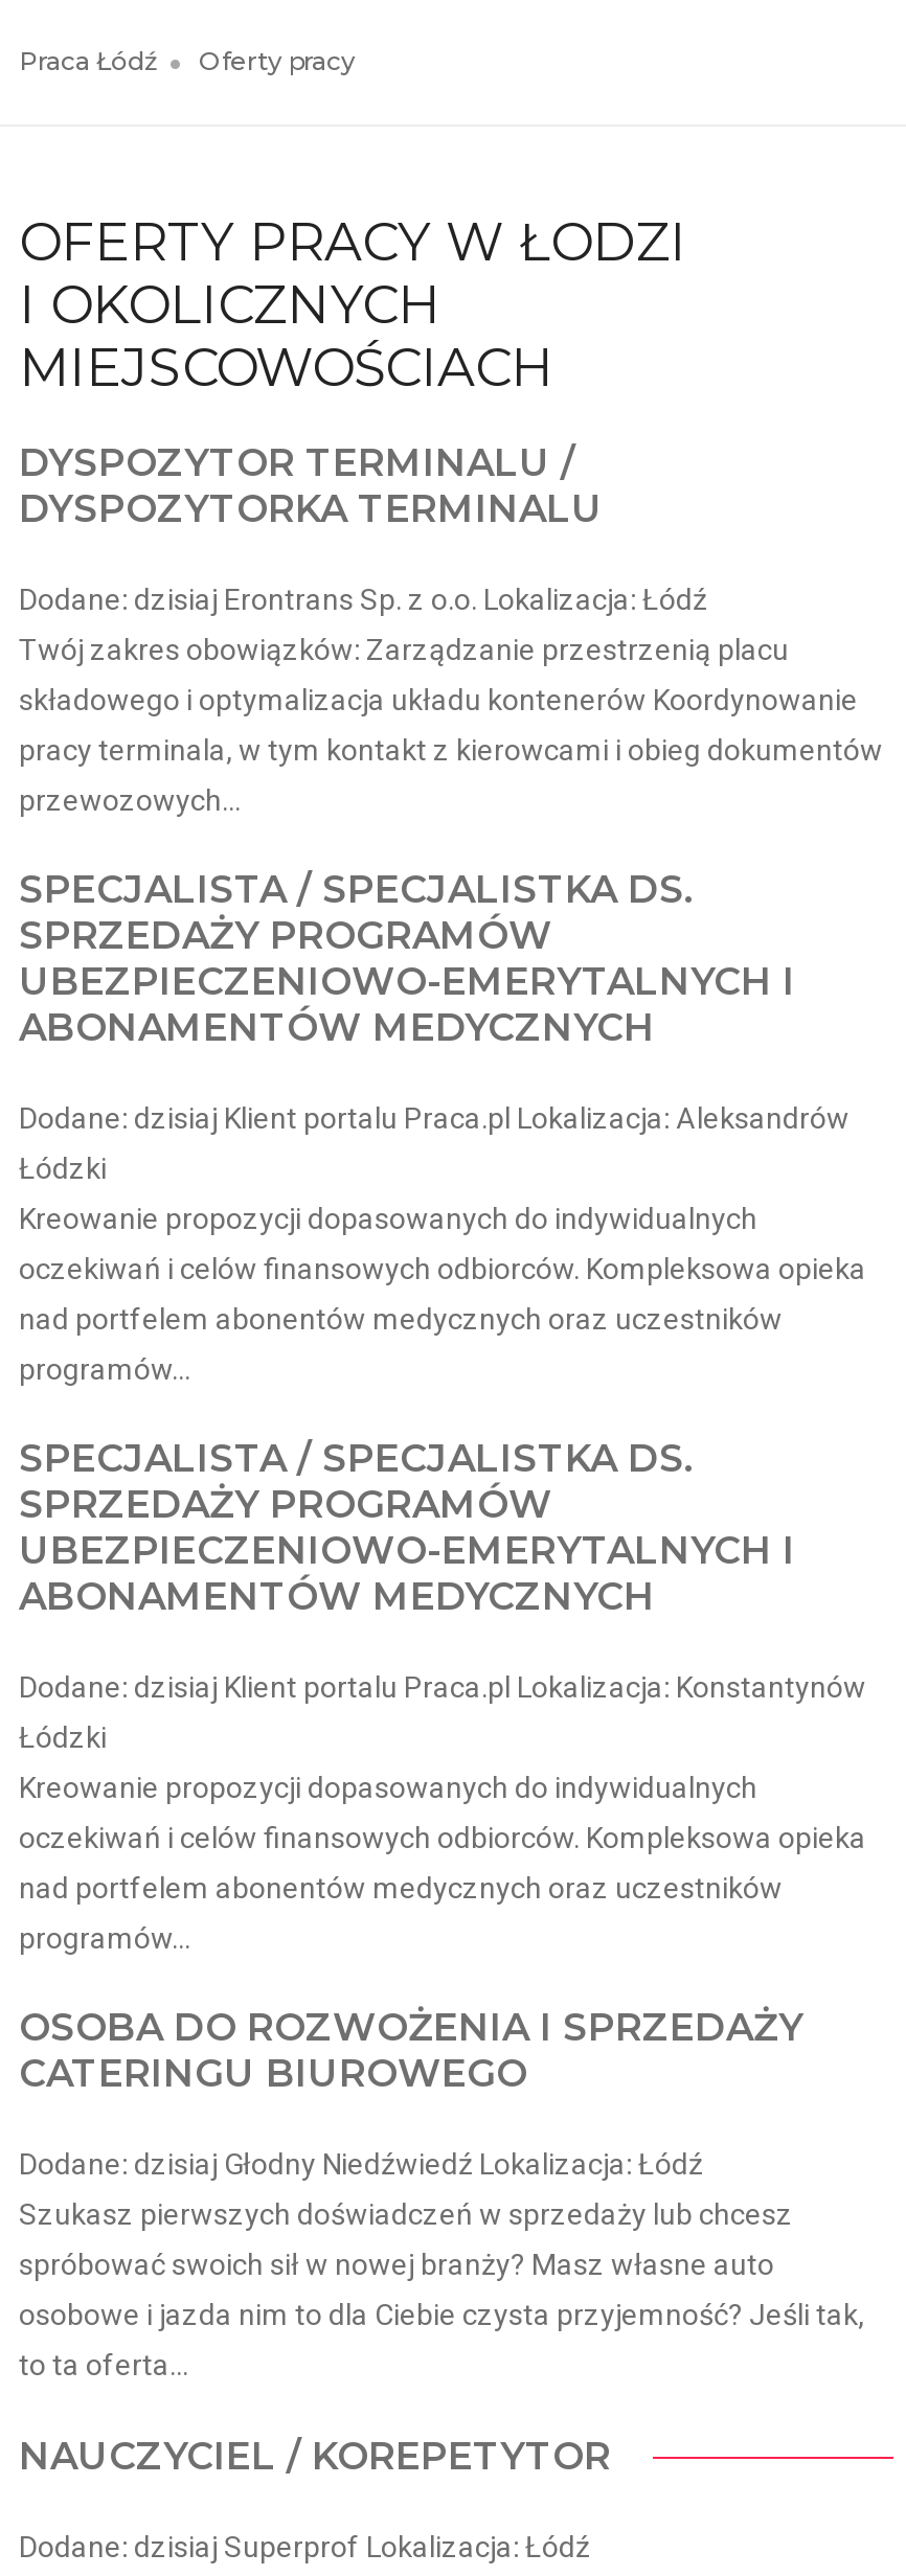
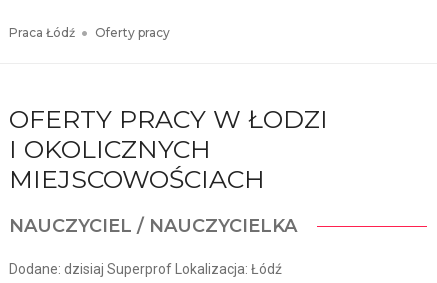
[19,440,883,2480] DYSPOZYTOR TERMINALU / | DYSPOZYTORKA TERMINALU | Dodane: dzisiaj Erontrans Sp. z o.o. Lokalizacja: Łódź | Twój zakres obowiązków: Zarządzanie przestrzenią placu | składowego i optymalizacja układu kontenerów Koordynowanie | pracy terminala, w tym kontakt z kierowcami i obieg dokumentów | przewozowych... | SPECJALISTA / SPECJALISTKA DS. | SPRZEDAŻY PROGRAMÓW | UBEZPIECZENIOWO-EMERYTALNYCH I | ABONAMENTÓW MEDYCZNYCH | Dodane: dzisiaj Klient portalu Praca.pl Lokalizacja: Aleksandrów | Łódzki | Kreowanie propozycji dopasowanych do indywidualnych | oczekiwań i celów finansowych odbiorców. Kompleksowa opieka | nad portfelem abonentów medycznych oraz uczestników | programów... | SPECJALISTA / SPECJALISTKA DS. | SPRZEDAŻY PROGRAMÓW | UBEZPIECZENIOWO-EMERYTALNYCH I | ABONAMENTÓW MEDYCZNYCH | Dodane: dzisiaj Klient portalu Praca.pl Lokalizacja: Konstantynów | Łódzki | Kreowanie propozycji dopasowanych do indywidualnych | oczekiwań i celów finansowych odbiorców. Kompleksowa opieka | nad portfelem abonentów medycznych oraz uczestników | programów... | OSOBA DO ROZWOŻENIA I SPRZEDAŻY | CATERINGU BIUROWEGO | Dodane: dzisiaj Głodny Niedźwiedź Lokalizacja: Łódź | Szukasz pierwszych doświadczeń w sprzedaży lub chcesz | spróbować swoich sił w nowej branży? Masz własne auto | osobowe i jazda nim to dla Ciebie czysta przyjemność? Jeśli tak, | to ta oferta... | NAUCZYCIEL / KOREPETYTOR -> [9,215,297,237] NAUCZYCIEL / NAUCZYCIELKA

